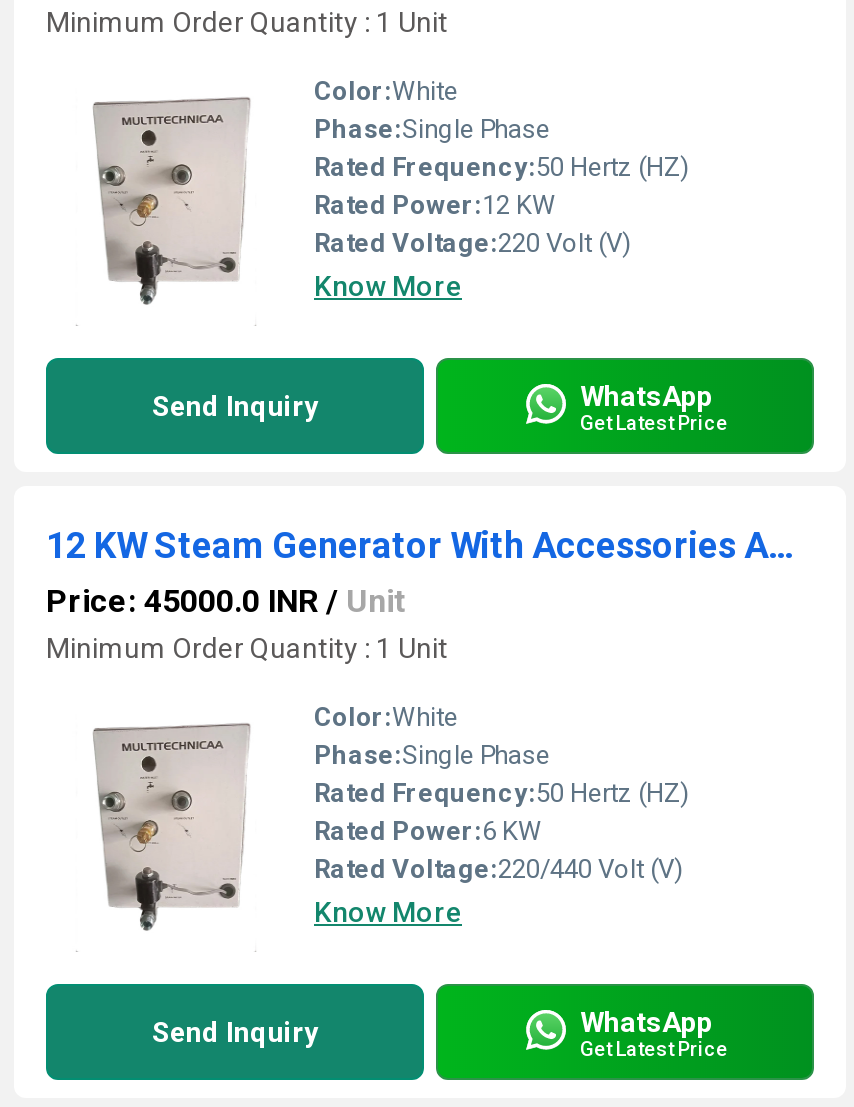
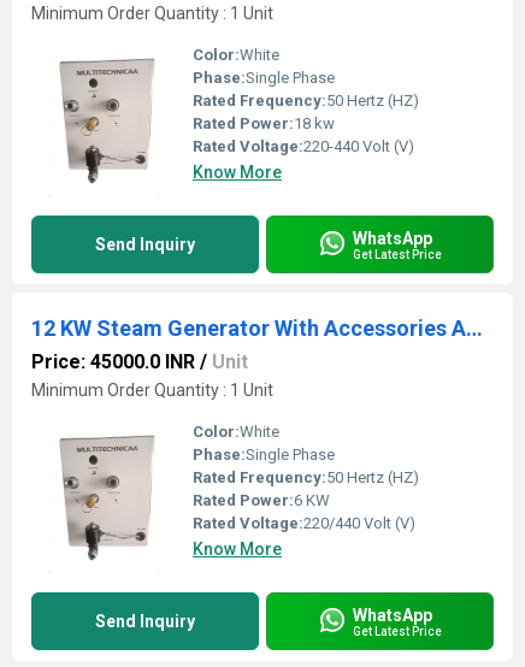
[314,190,556,220] Rated Power:12 KW -> [193,114,335,132] Rated Power:18 kw
[314,228,632,258] Rated Voltage:220 Volt (V) -> [193,137,414,155] Rated Voltage:220-440 Volt (V)

